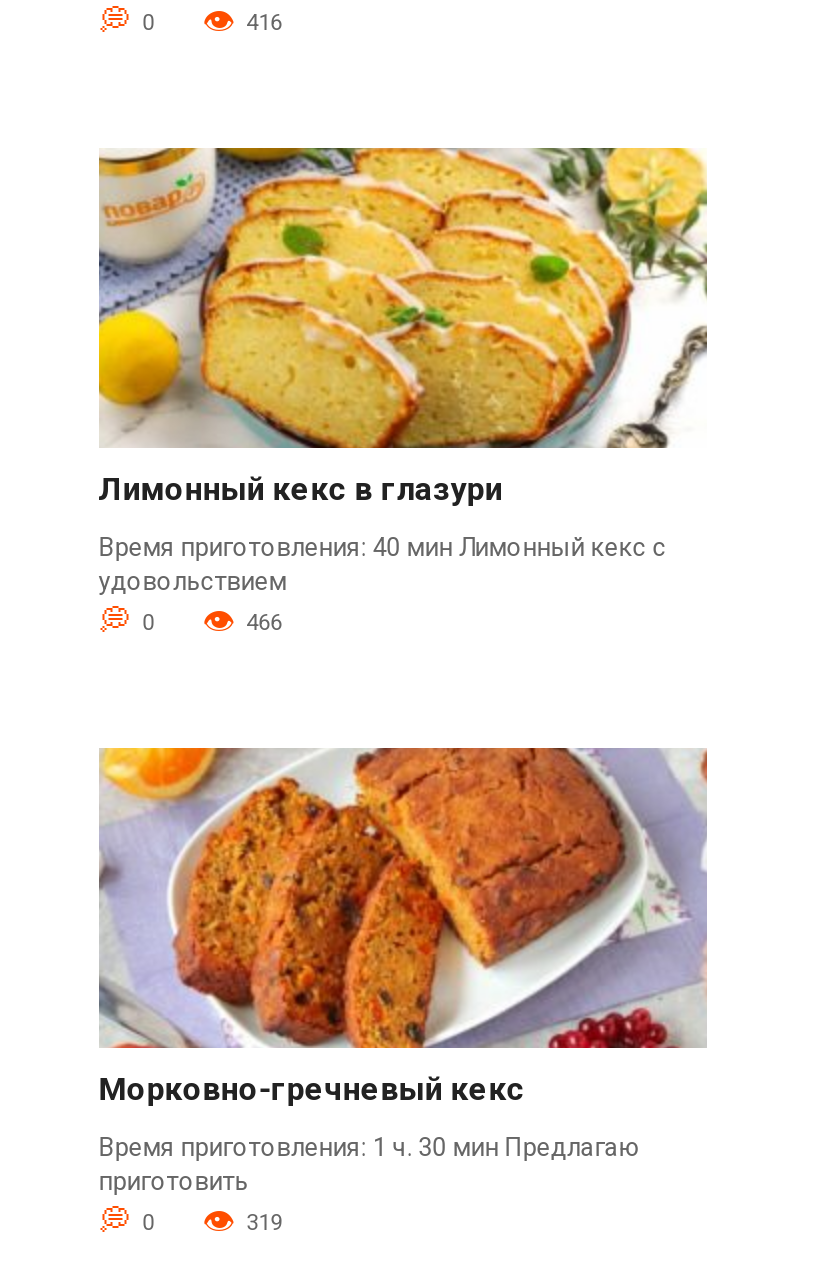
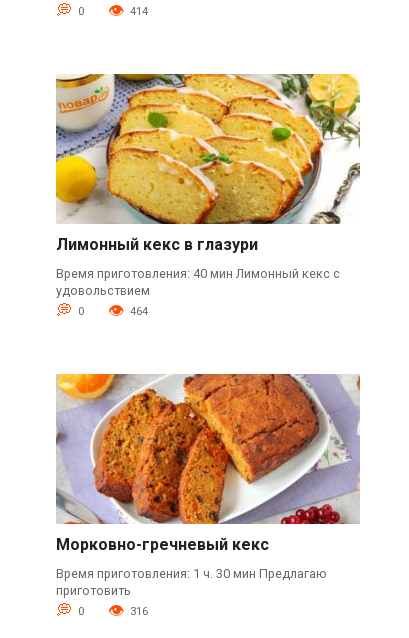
[247,10,283,36] 416 -> [130,5,148,18] 414
[247,610,283,636] 466 -> [130,305,148,318] 464
[247,1210,283,1236] 319 -> [130,605,148,618] 316

